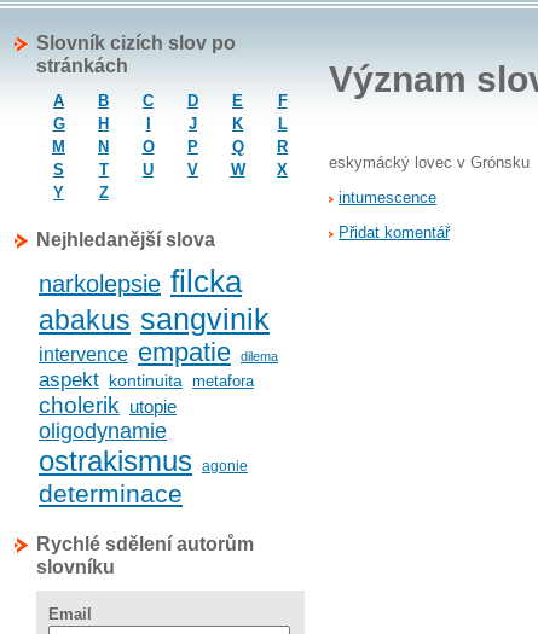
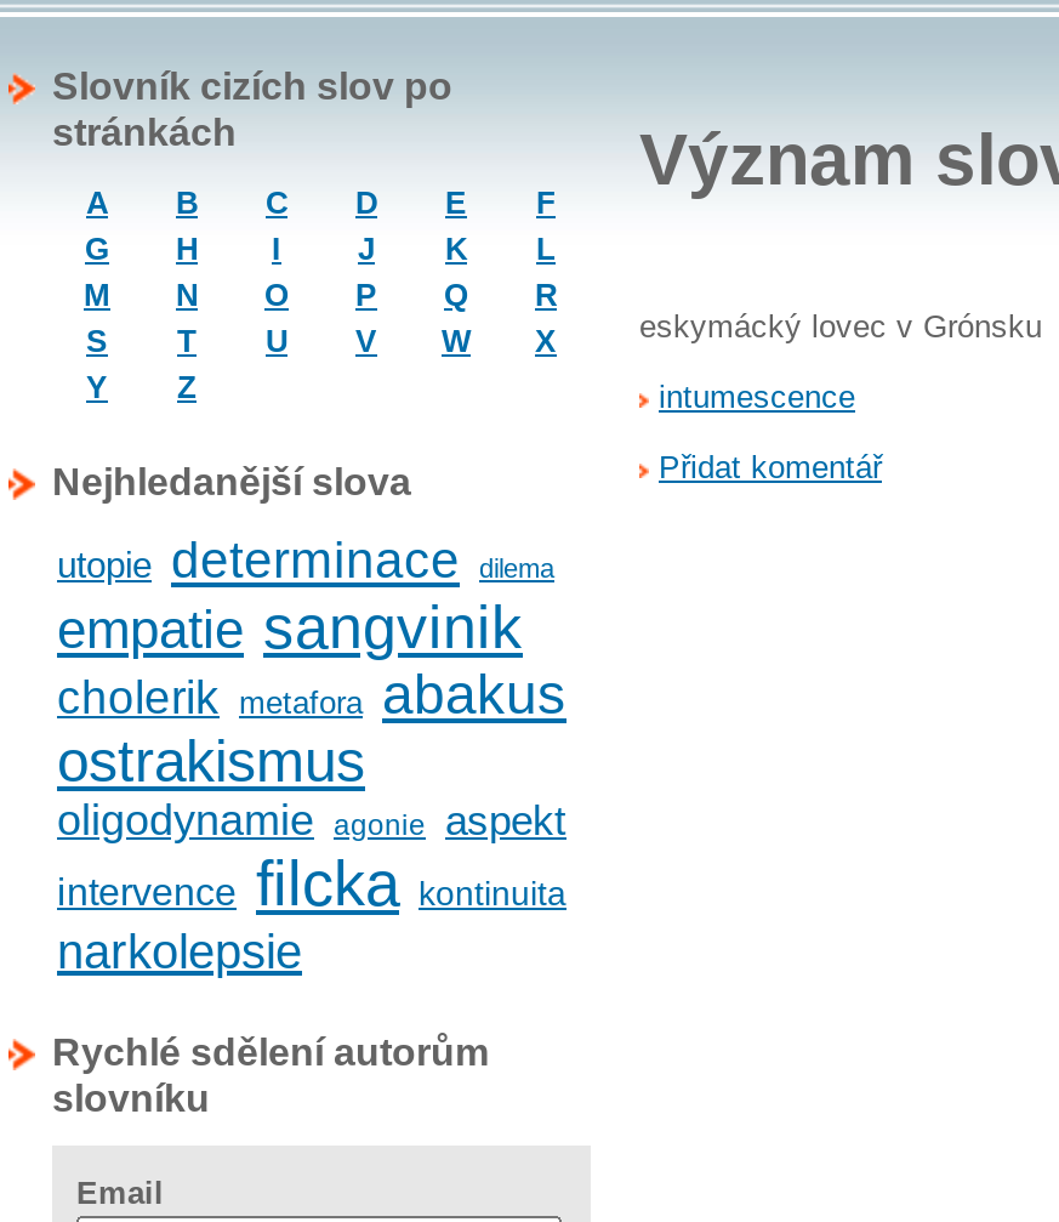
[39,263,270,367] narkolepsie filcka | abakus sangvinik | intervence empatie -> [57,532,460,587] utopie determinace
moved [241,349,278,363] -> [479,553,554,582]: dilema
[39,368,254,507] aspekt kontinuita metafora | cholerik utopie | oligodynamie | ostrakismus agonie | determinace -> [57,592,566,978] empatie sangvinik | cholerik metafora abakus | ostrakismus | oligodynamie agonie aspekt | intervence filcka kontinuita | narkolepsie

